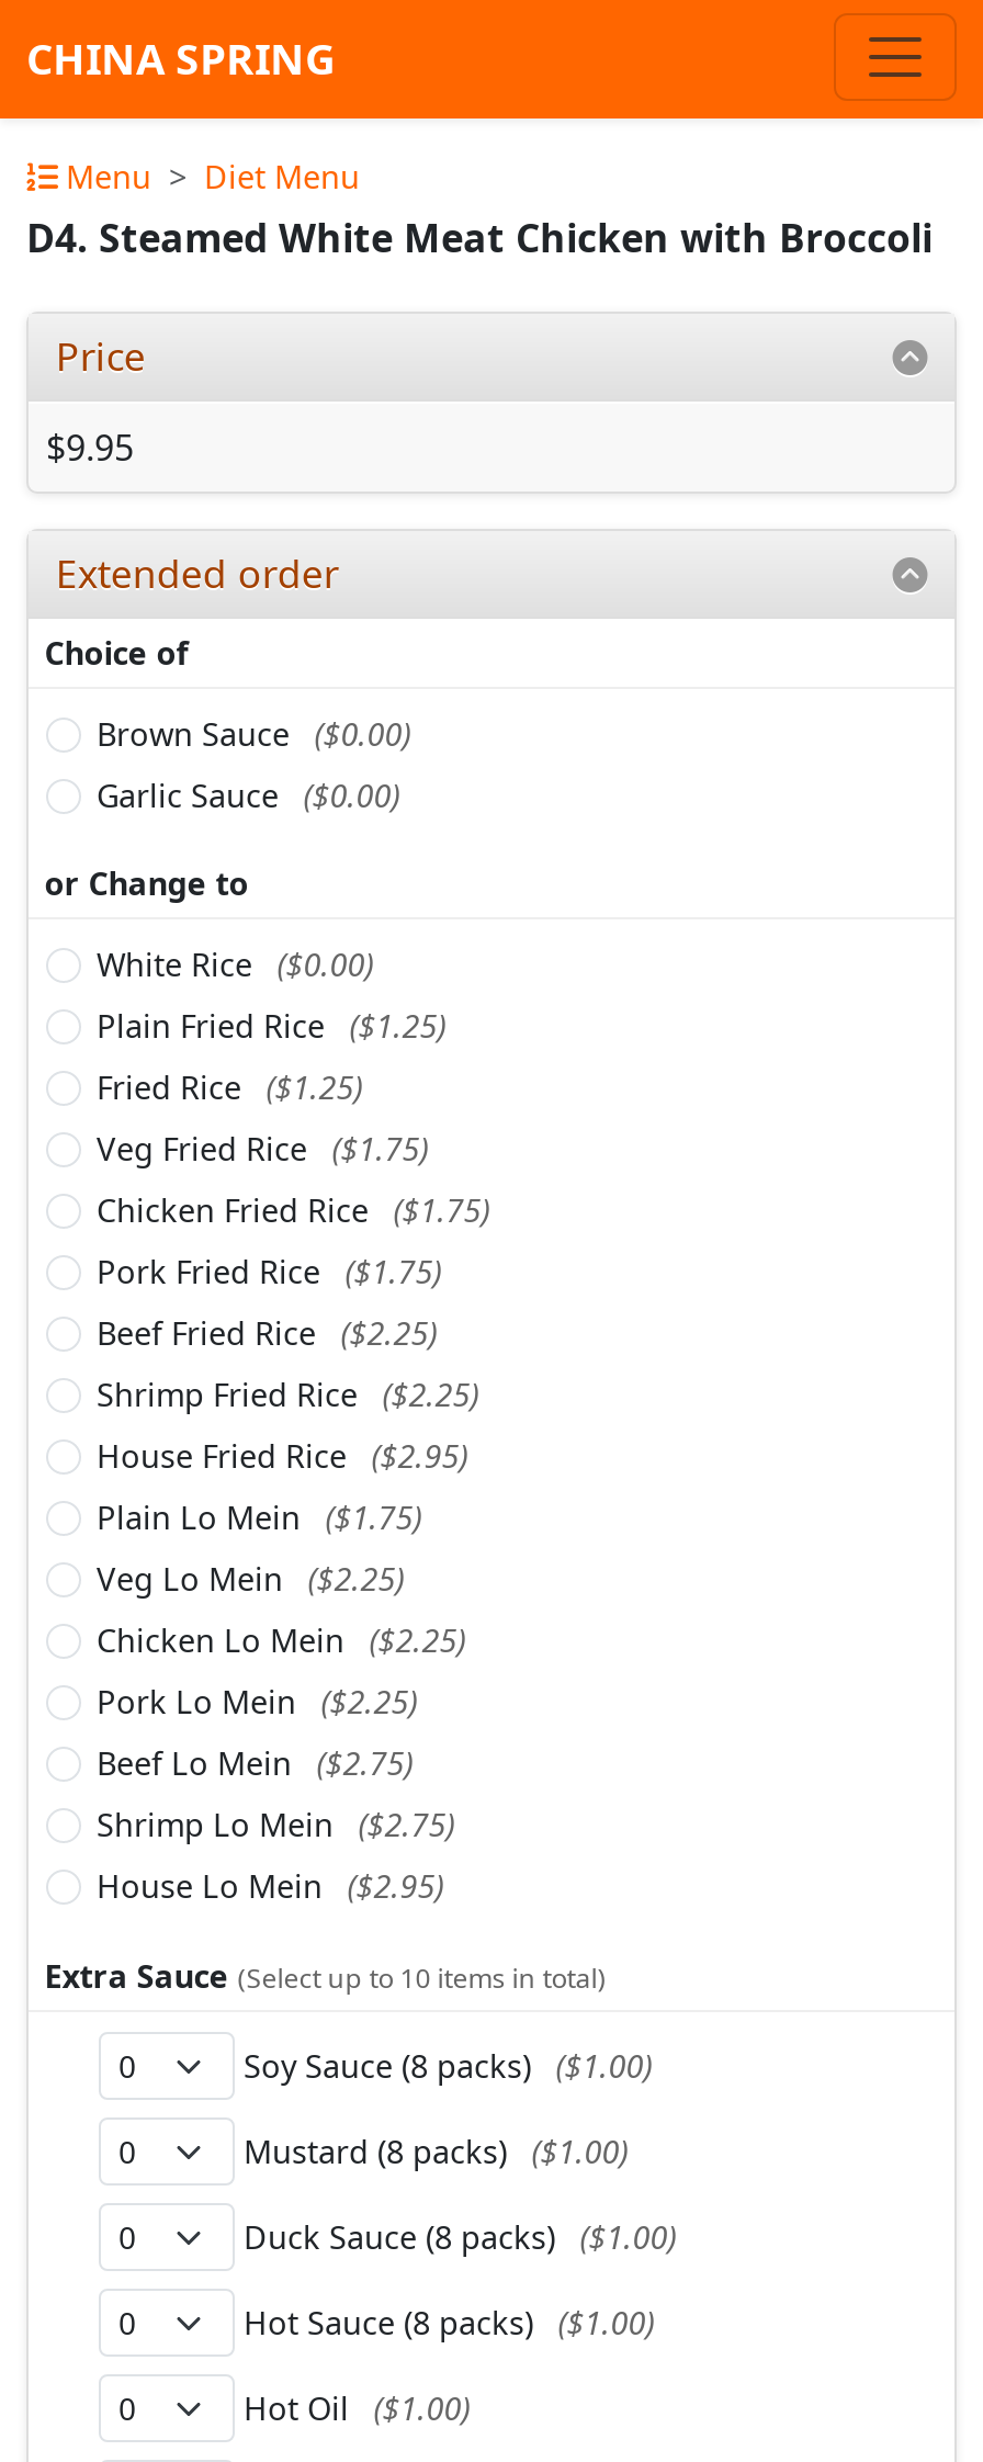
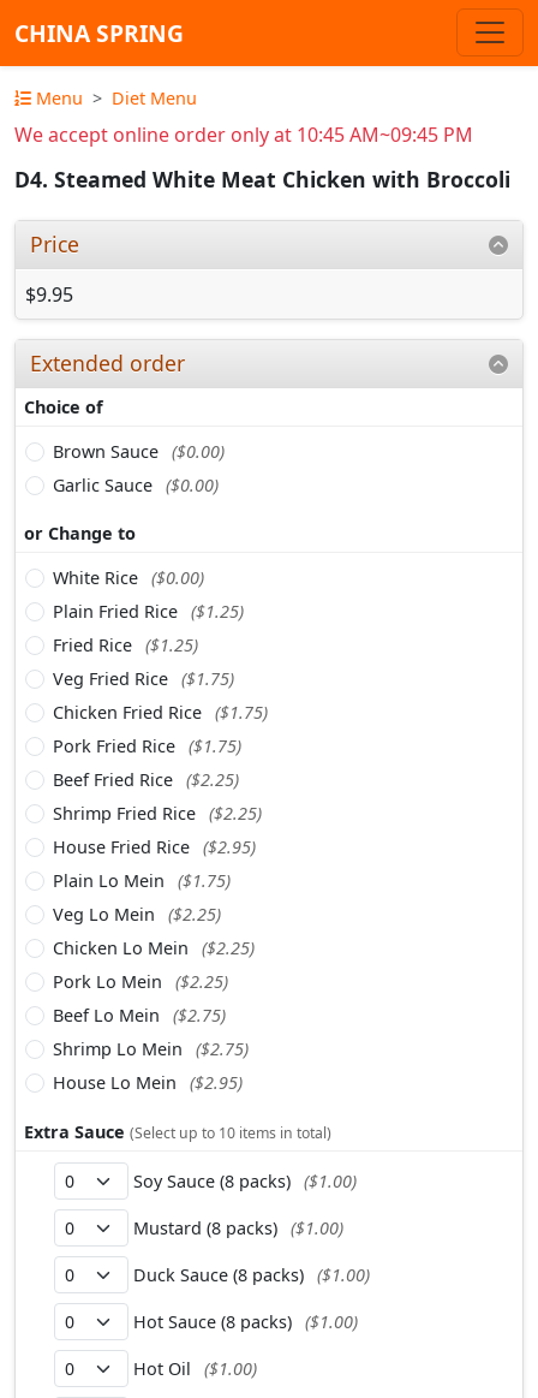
none -> [14,121,473,148] We accept online order only at 10:45 AM~09:45 PM

